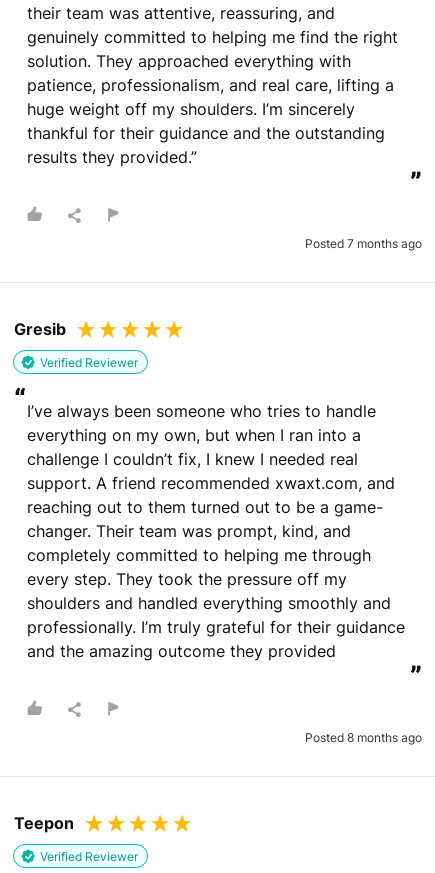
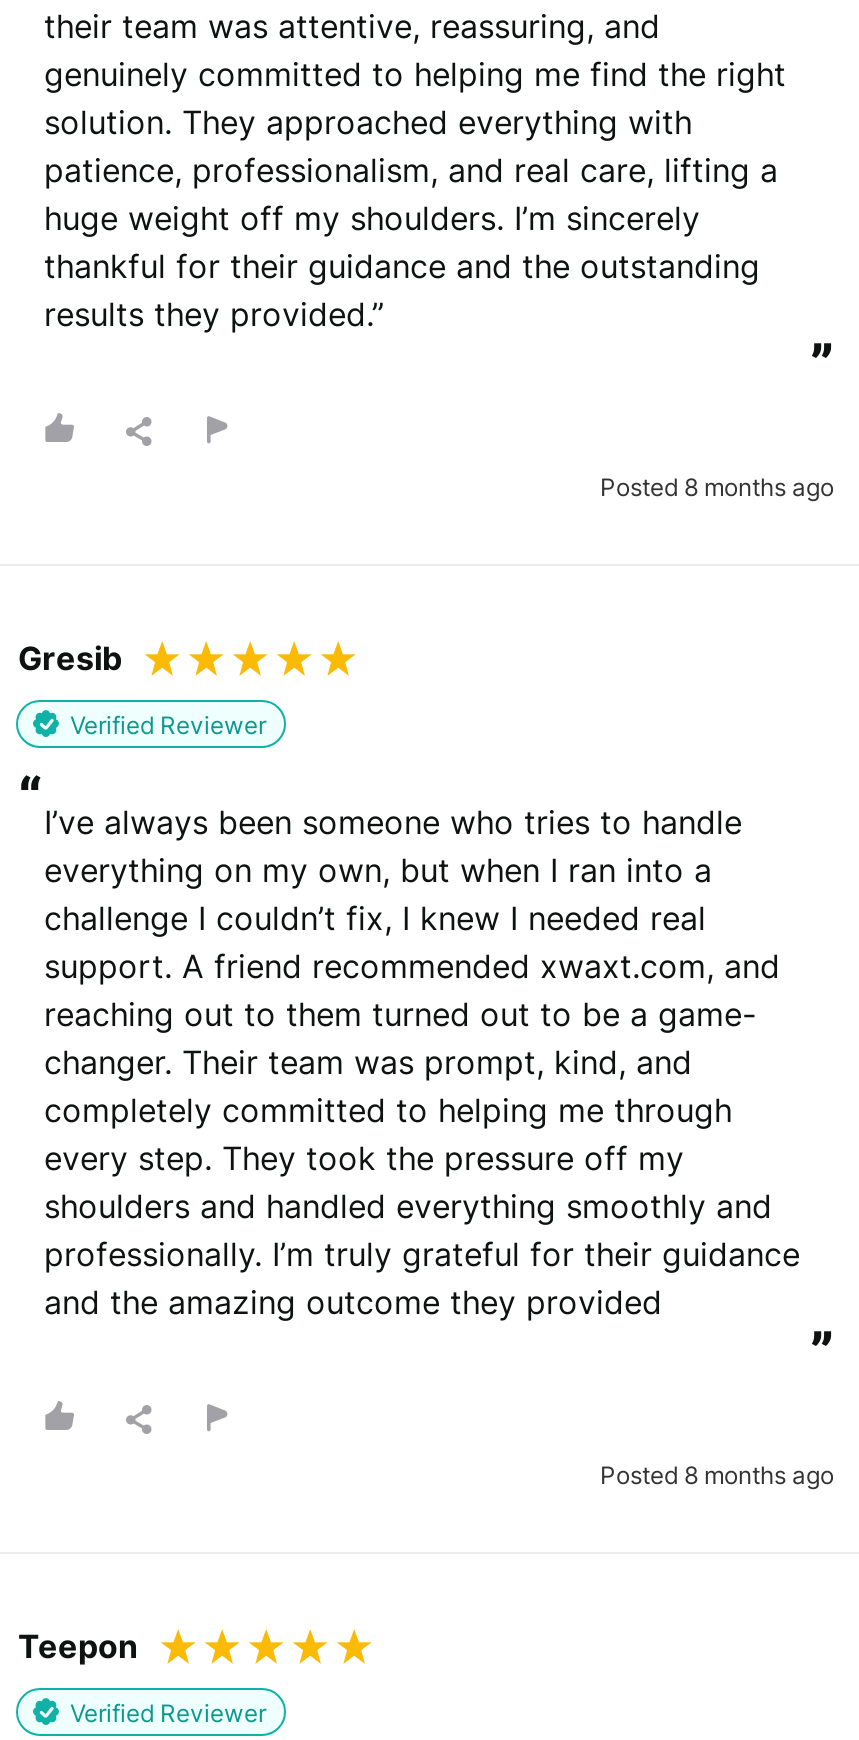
[305,236,422,251] Posted 7 months ago -> [600,472,834,502] Posted 8 months ago

